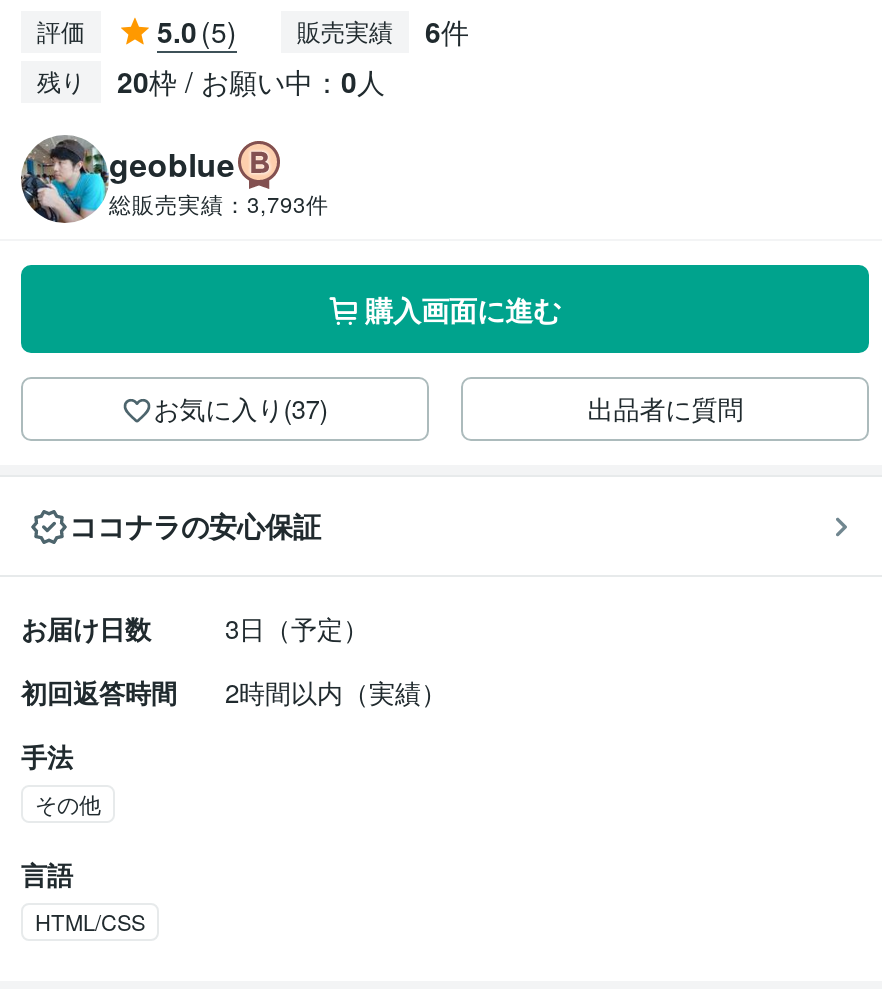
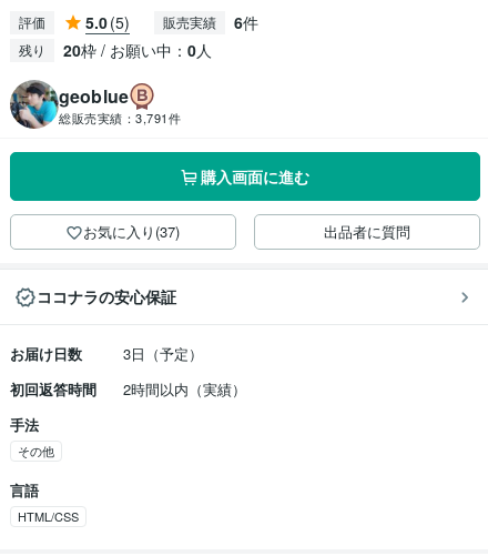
[109,187,329,219] 総販売実績：3,793件 -> [59,109,181,127] 総販売実績：3,791件

